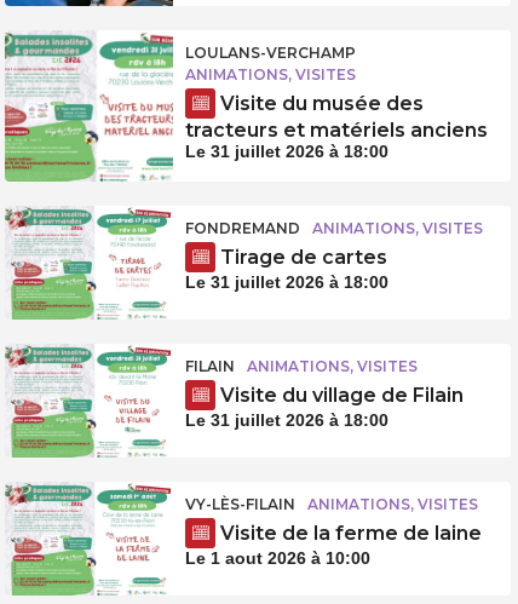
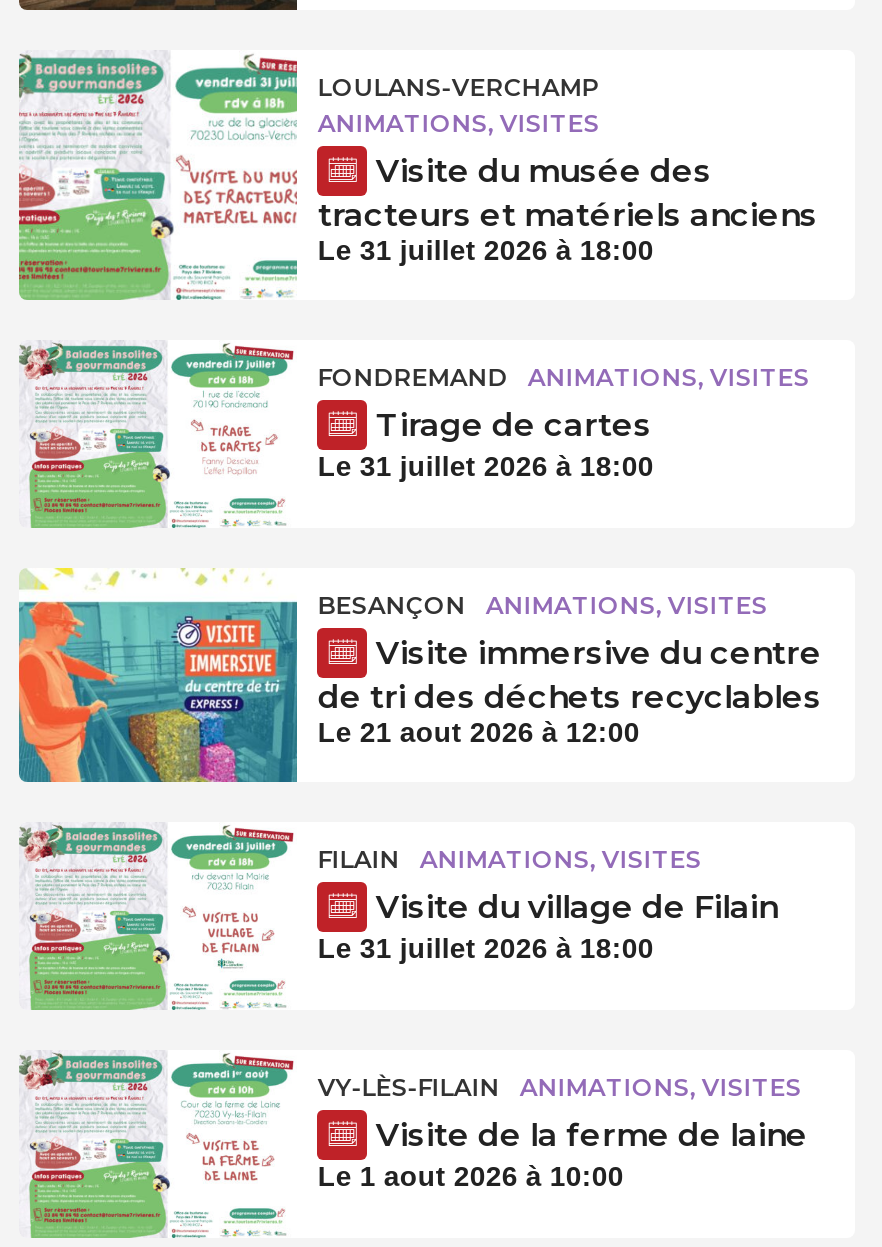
none -> [17,566,822,784] [image] | BESANÇON | ANIMATIONS, VISITES | Visite immersive du centre | de tri des déchets recyclables | Le 21 aout 2026 à 12:00

